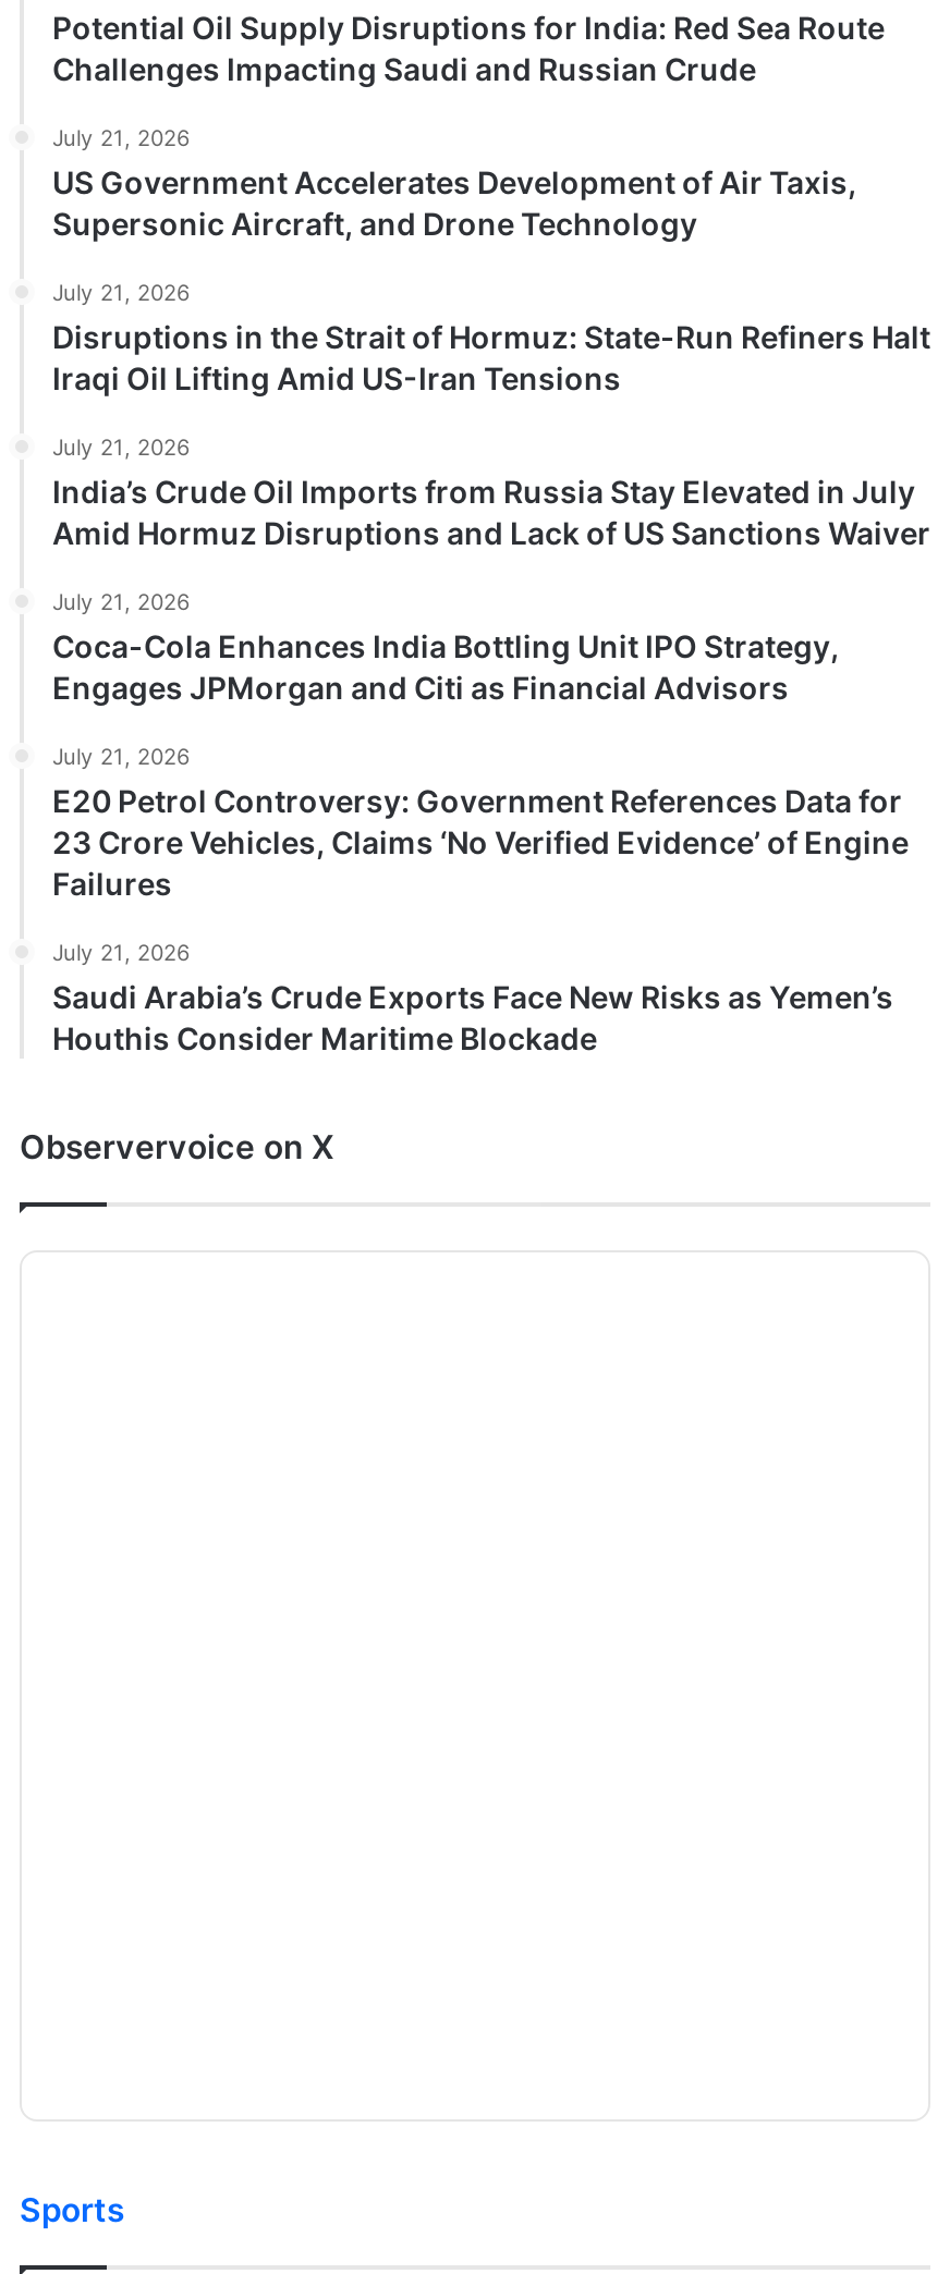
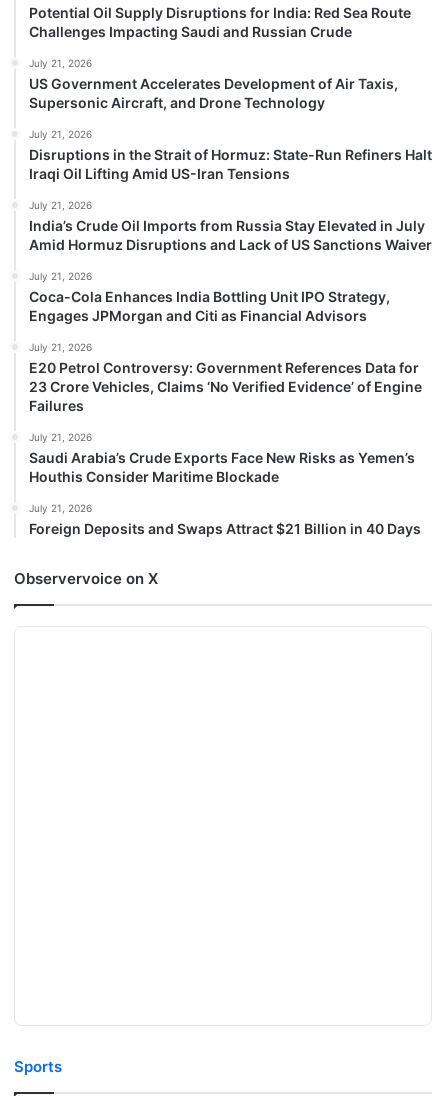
none -> [29,502,421,537] July 21, 2026 | Foreign Deposits and Swaps Attract $21 Billion in 40 Days

